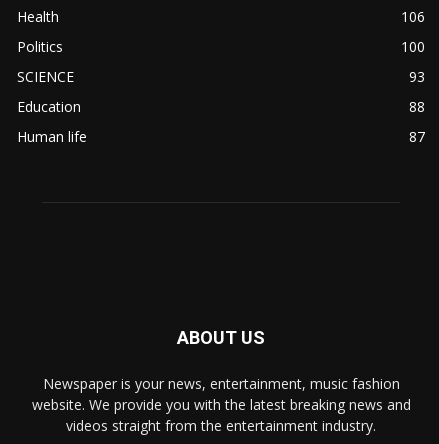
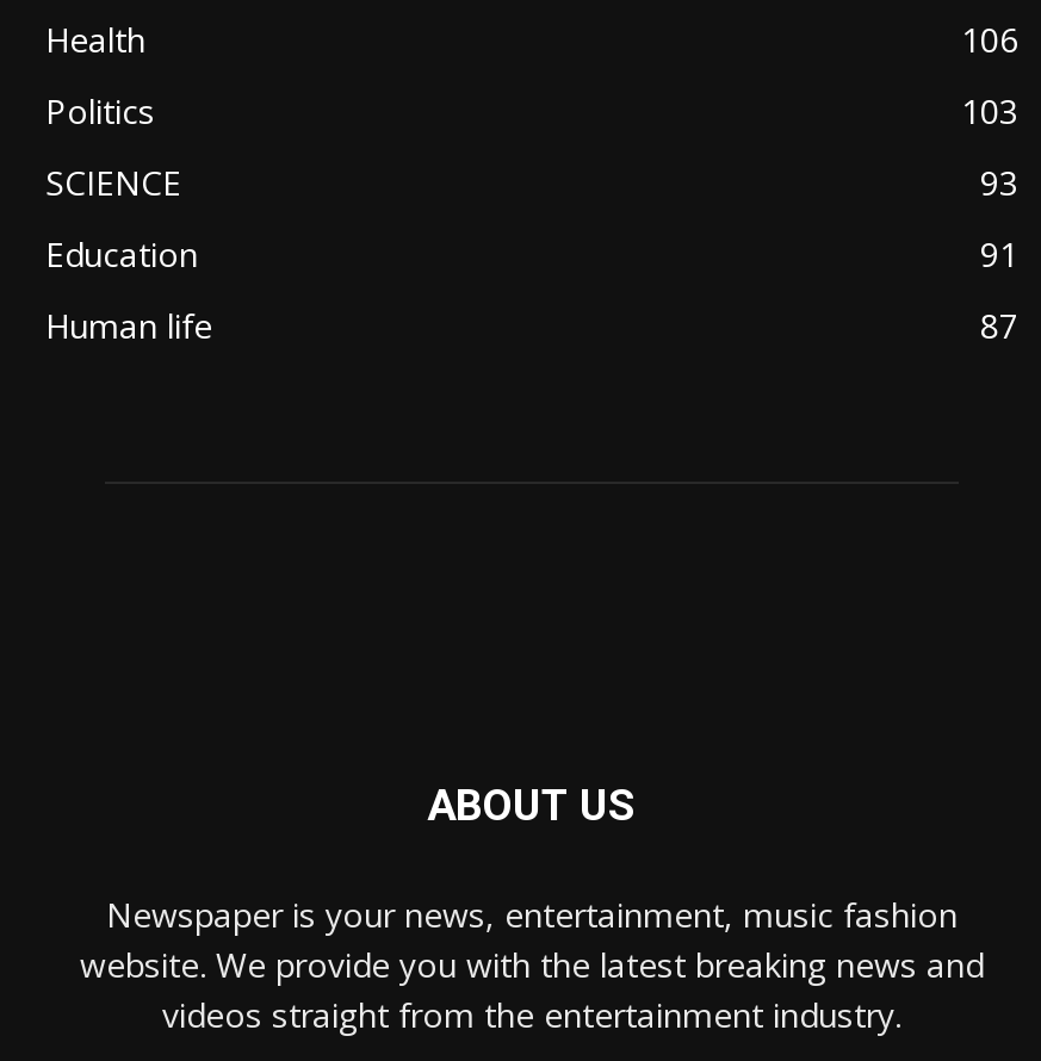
[401,37,425,56] 100 -> [961,88,1018,134] 103
[409,97,425,116] 88 -> [980,231,1018,277] 91

